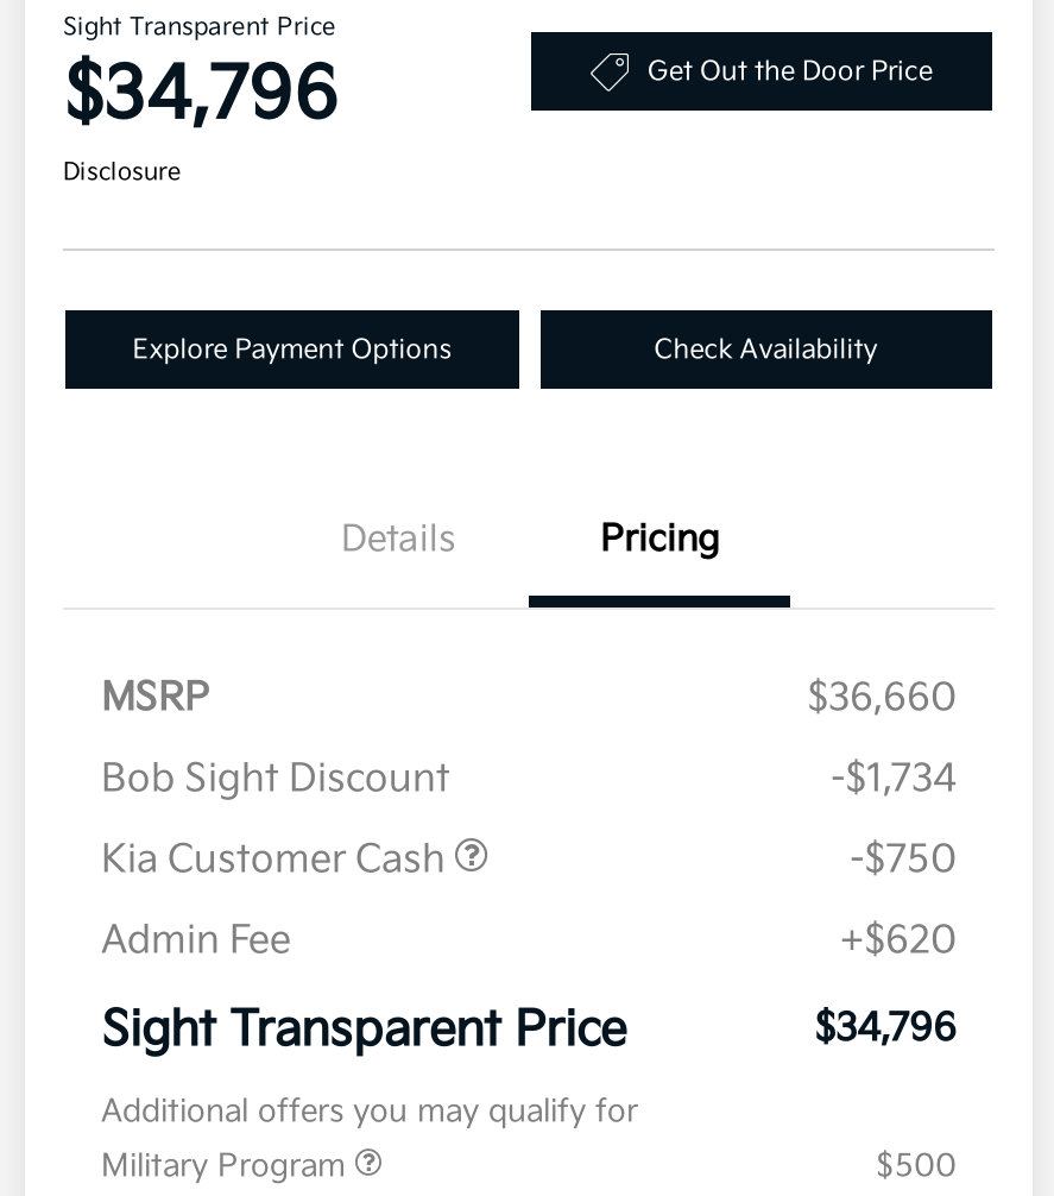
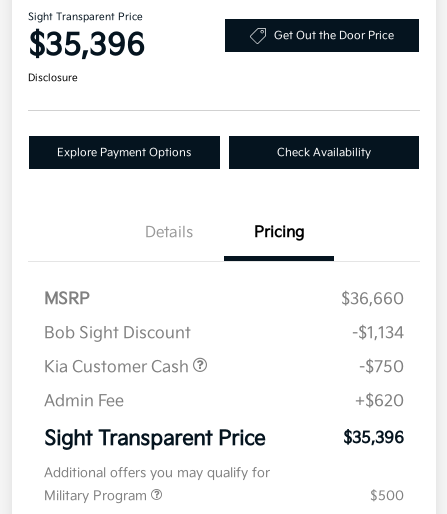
[63,53,339,139] $34,796 -> [28,28,145,64] $35,396
[831,757,957,802] -$1,734 -> [352,324,404,343] -$1,134
[814,1007,957,1052] $34,796 -> [343,429,404,448] $35,396

